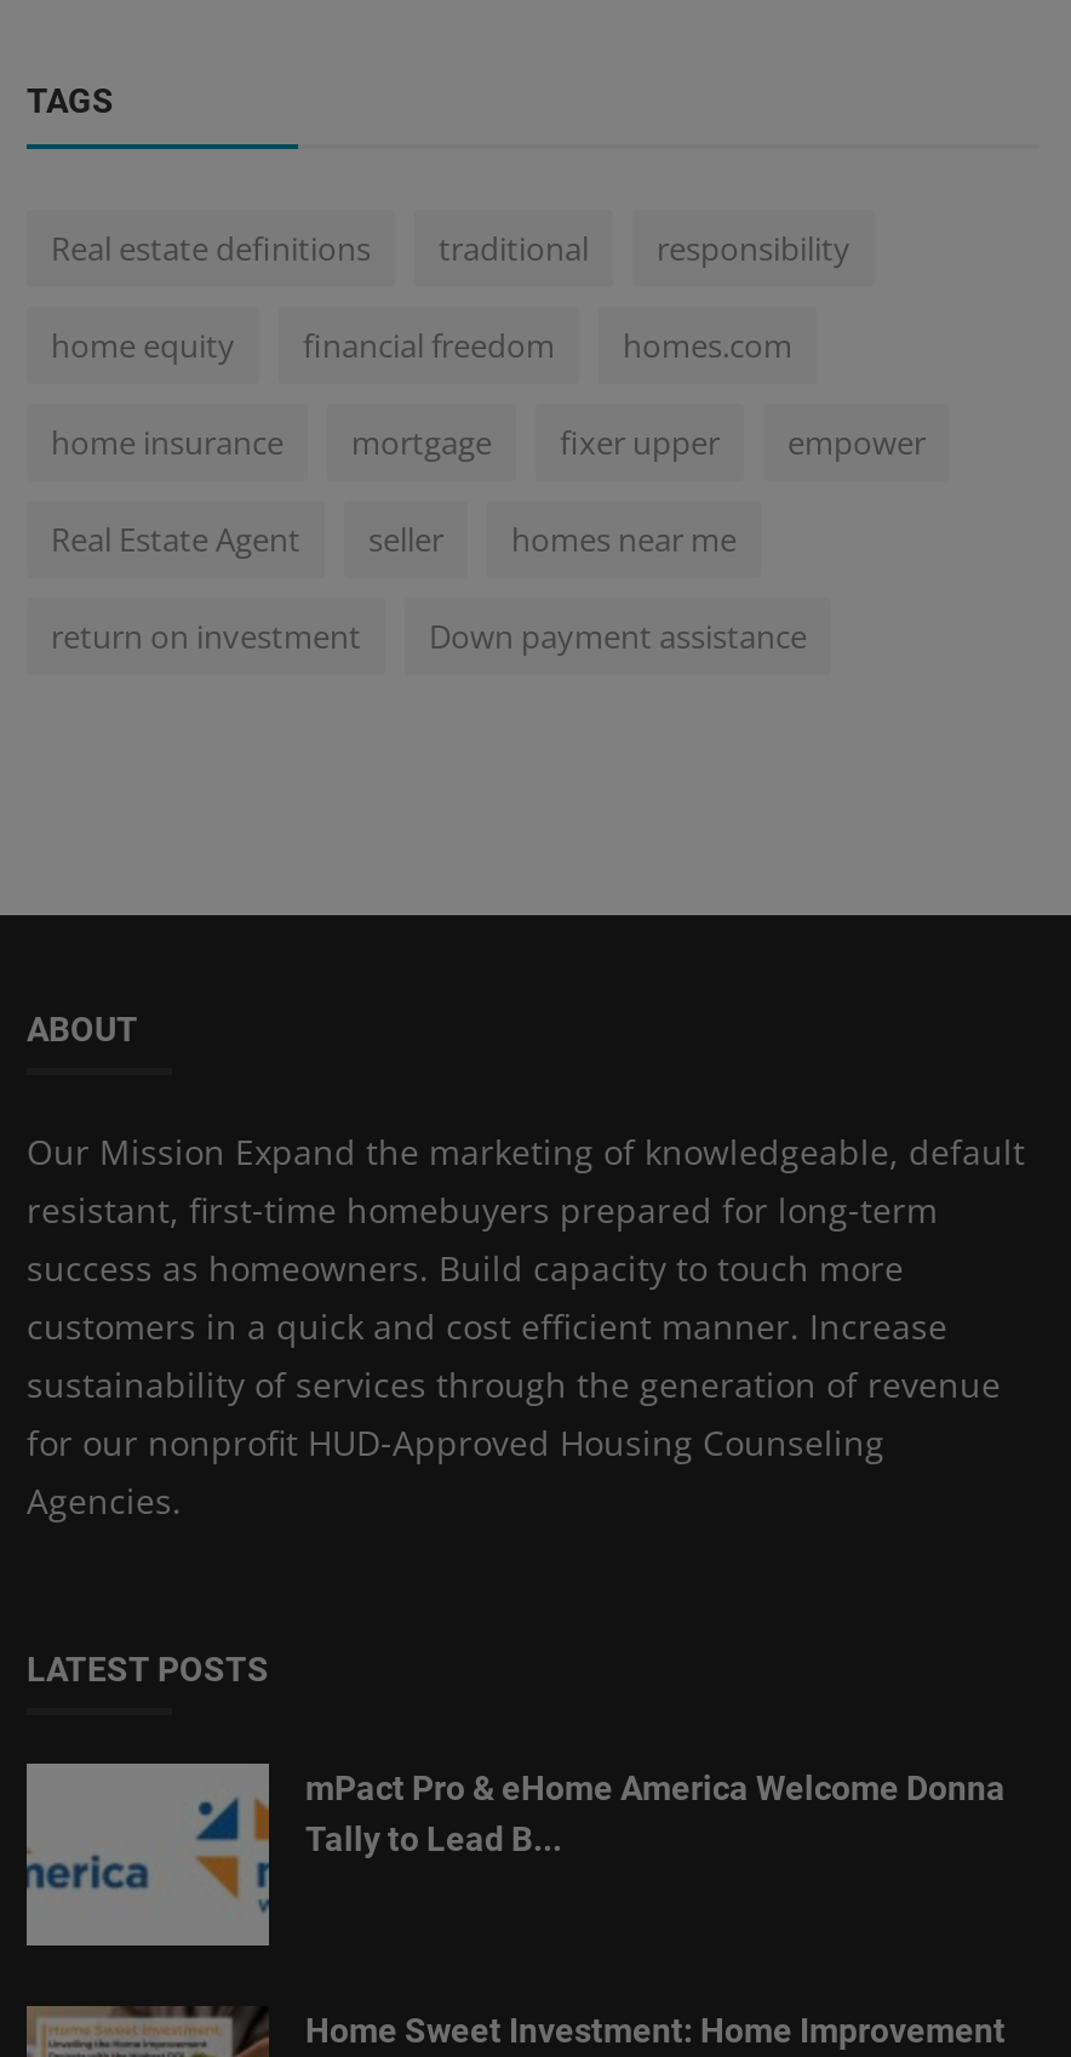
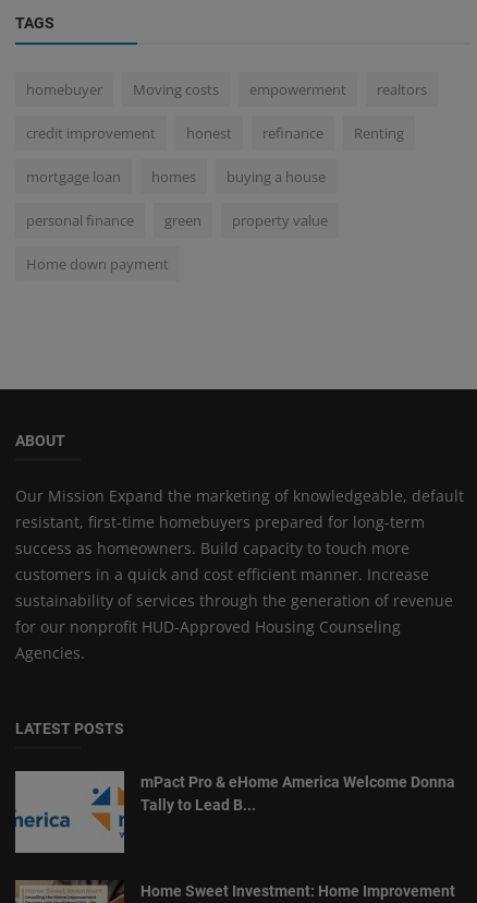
[51,228,850,271] Real estate definitions | traditional | responsibility -> [26,80,427,100] homebuyer | Moving costs | empowerment | realtors
[51,325,792,368] home equity | financial freedom | homes.com -> [26,124,404,143] credit improvement | honest | refinance | Renting
[51,422,926,465] home insurance | mortgage | fixer upper | empower -> [26,167,326,187] mortgage loan | homes | buying a house
[51,519,737,562] Real Estate Agent | seller | homes near me -> [26,211,328,231] personal finance | green | property value
[51,616,807,659] return on investment | Down payment assistance -> [26,255,169,274] Home down payment

